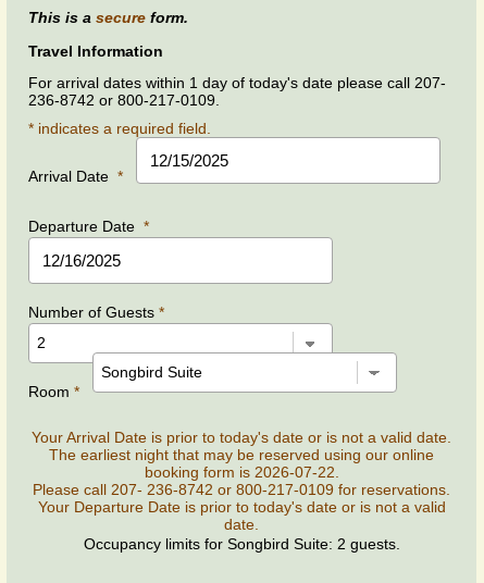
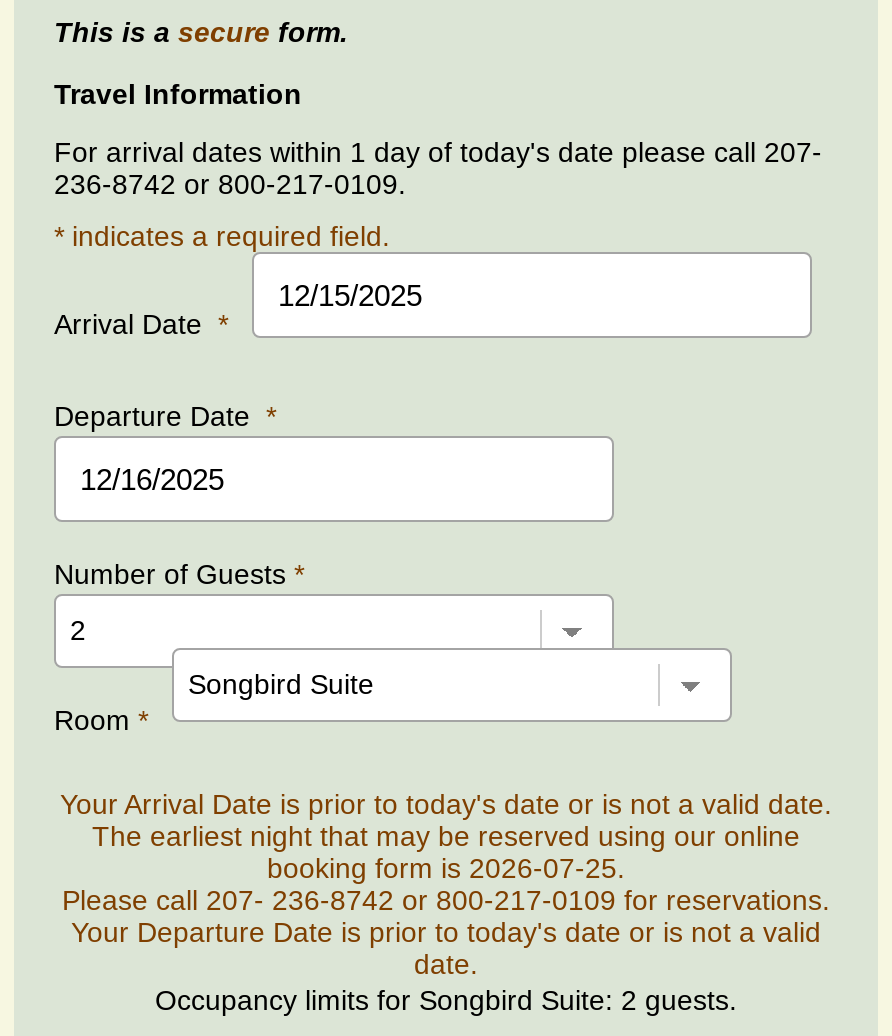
[144,464,339,481] booking form is 2026-07-22. -> [267,853,625,885] booking form is 2026-07-25.

